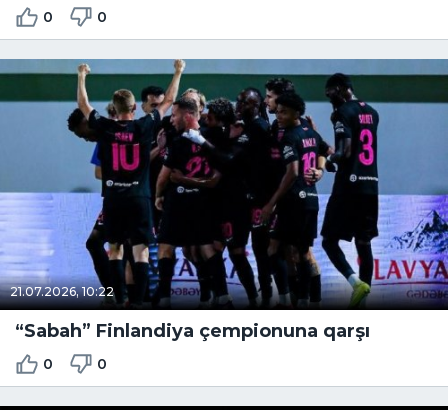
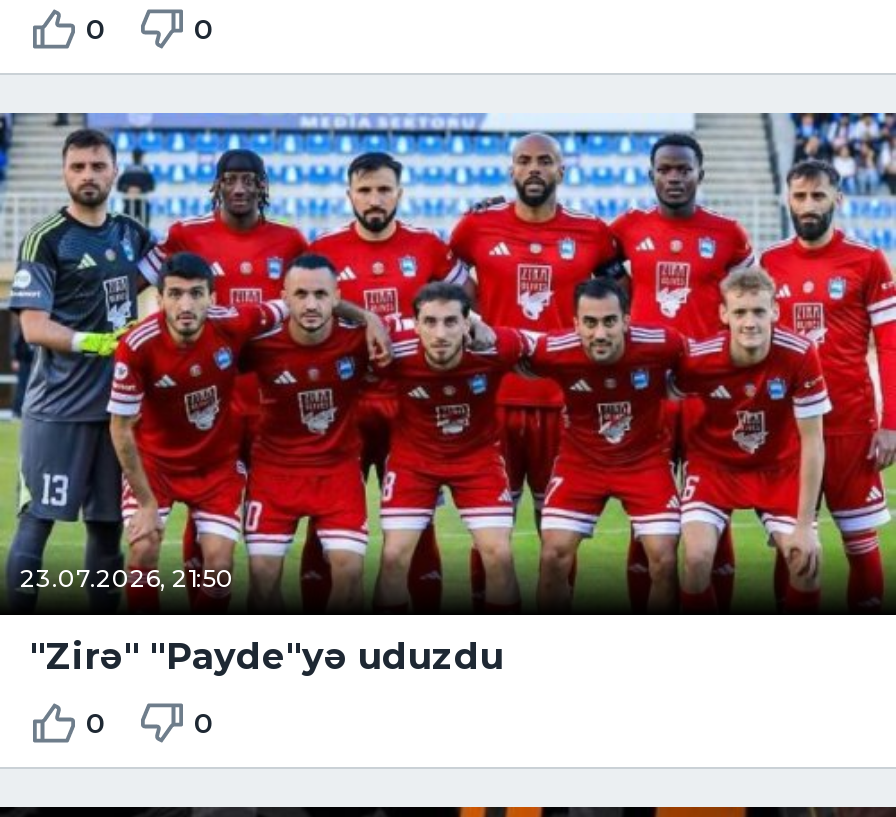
[3,58,445,305] [image] | 21.07.2026, 10:22 -> [6,111,890,603] [image] | 23.07.2026, 21:50
[15,319,370,341] “Sabah” Finlandiya çempionuna qarşı -> [30,634,504,678] "Zirə" "Payde"yə uduzdu

